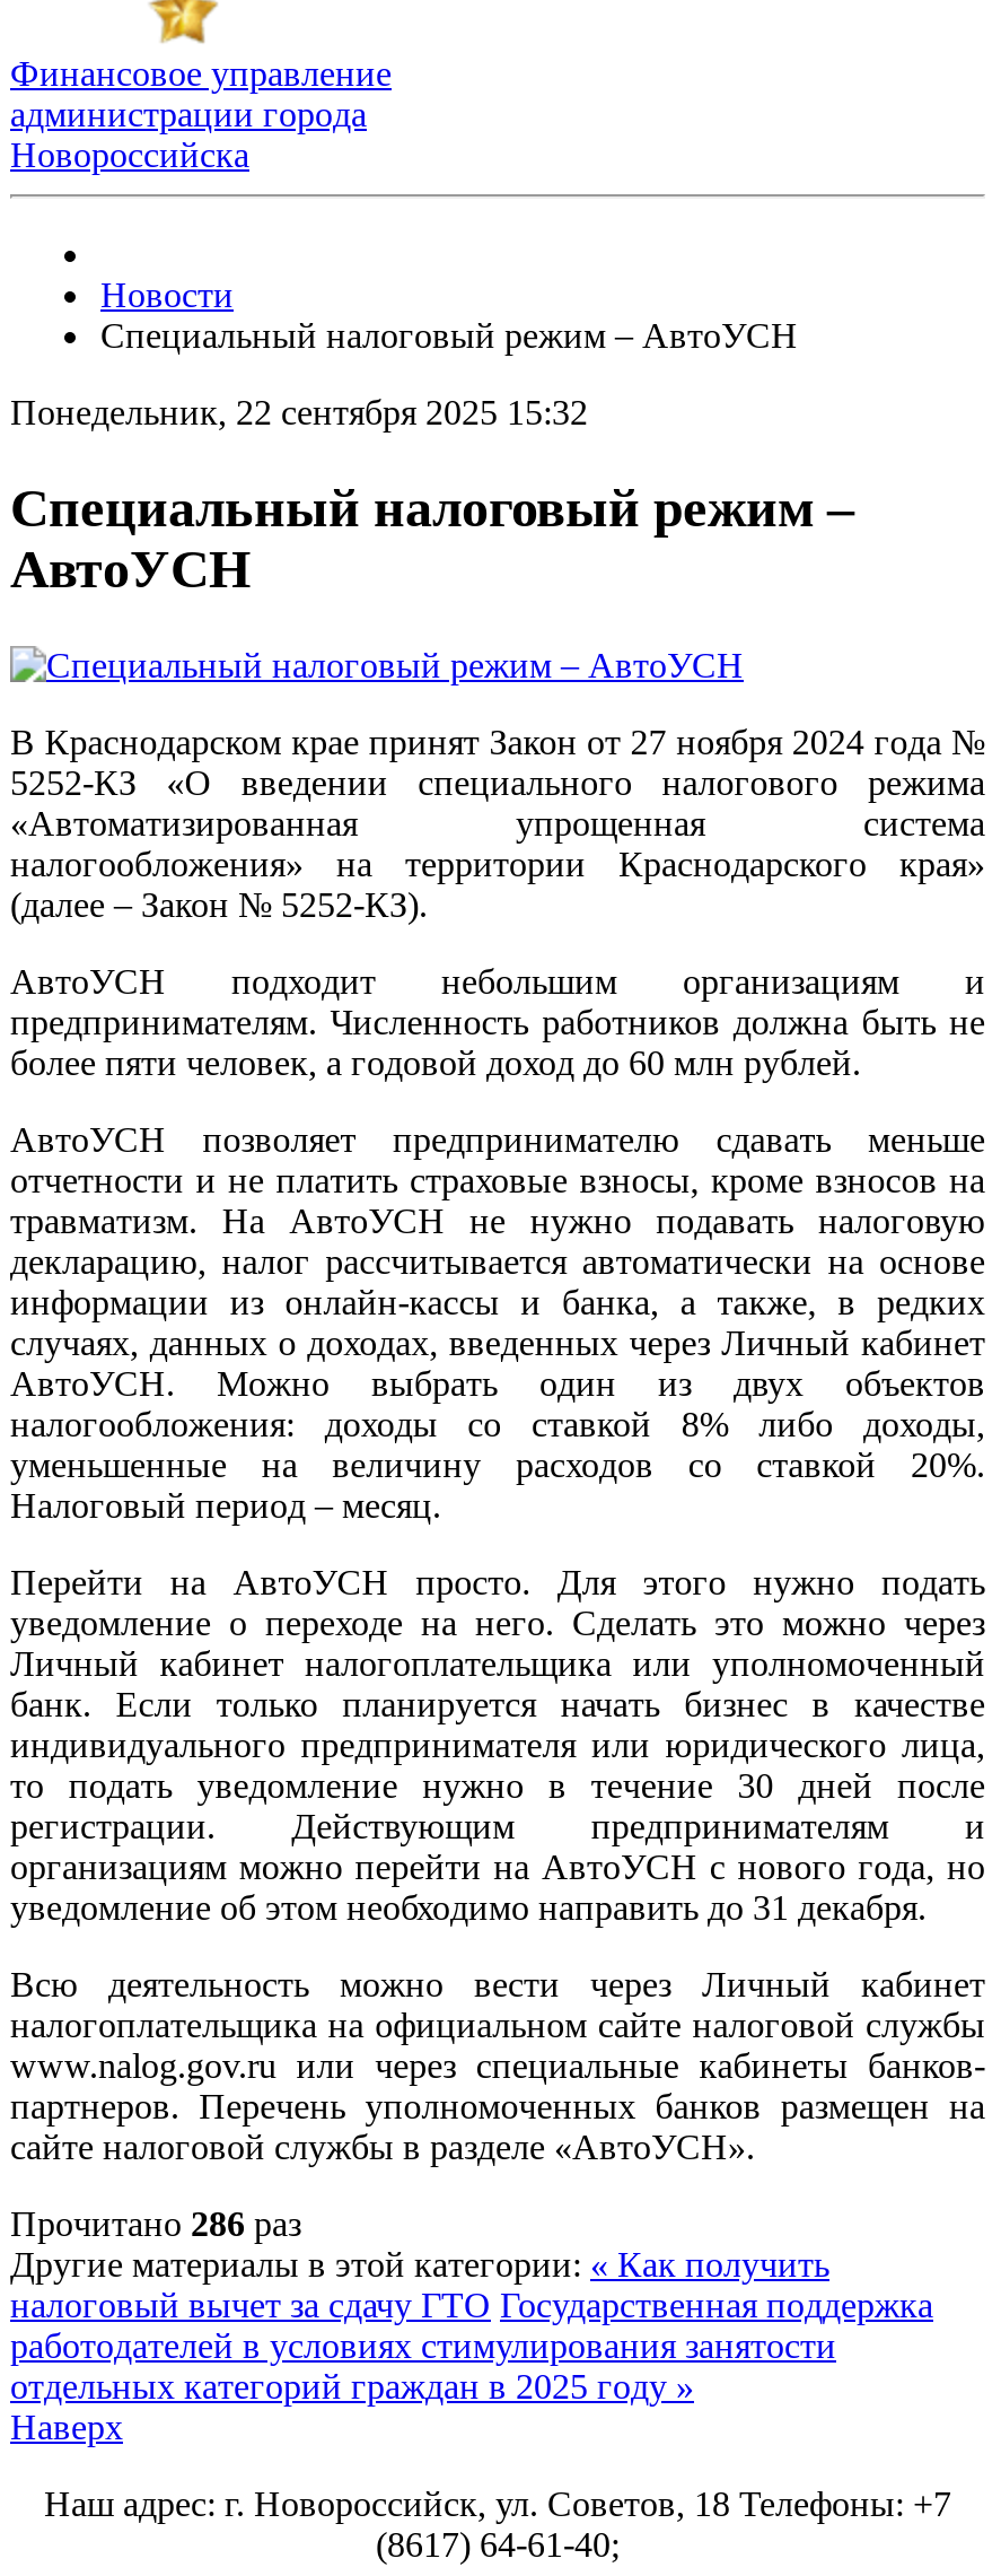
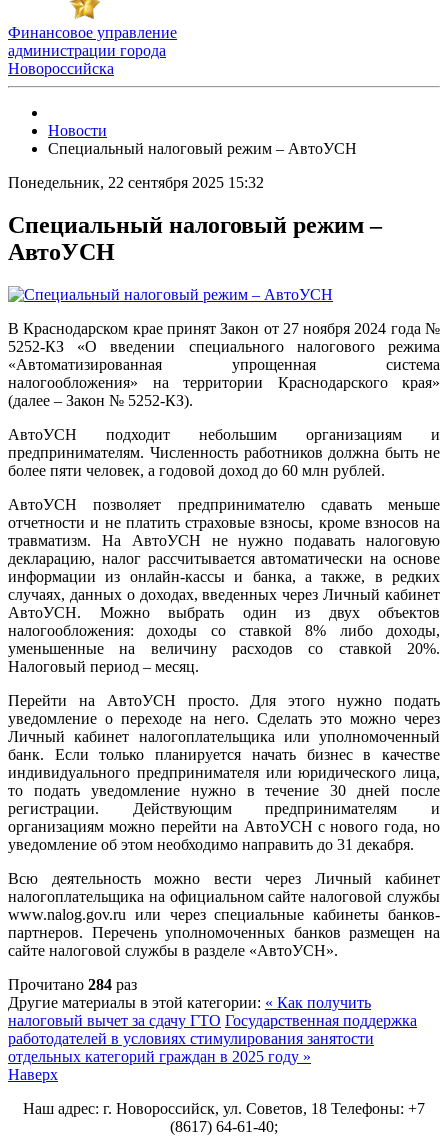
[10,2205,301,2243] Прочитано 286 раз -> [8,976,137,993] Прочитано 284 раз

